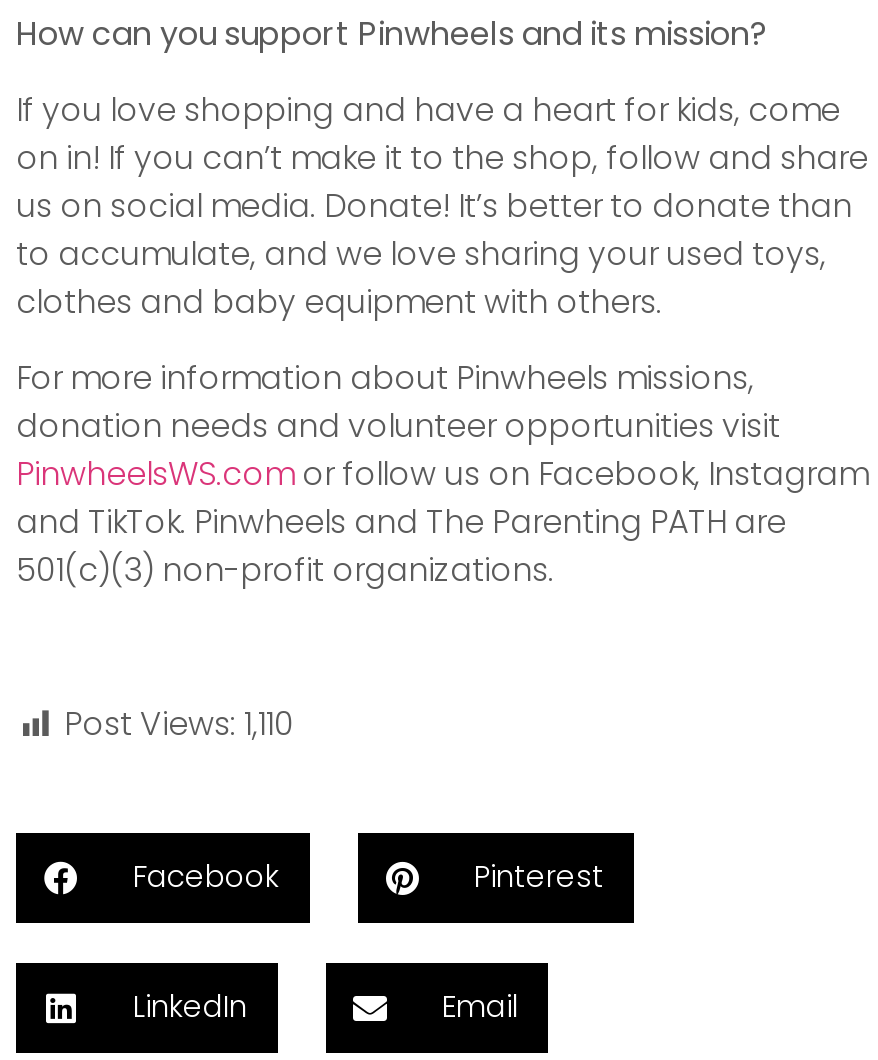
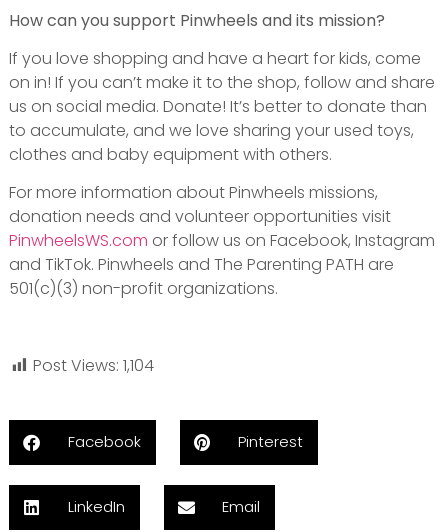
[64,701,294,747] Post Views: 1,110 -> [33,354,154,377] Post Views: 1,104

